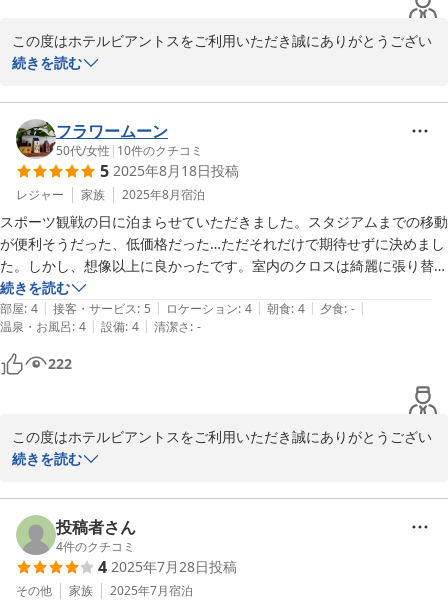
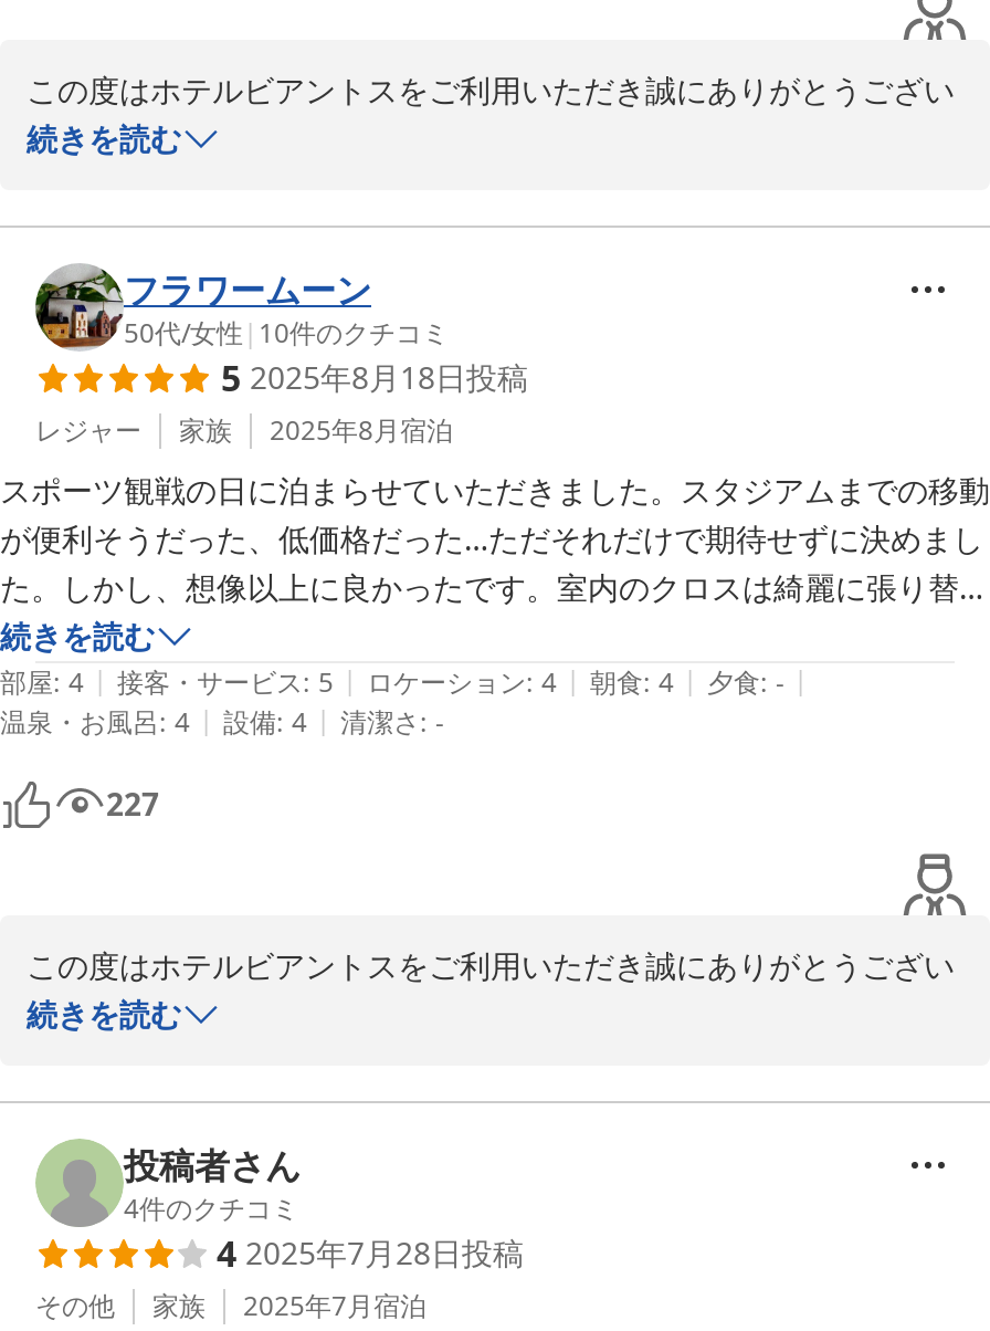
[48,354,72,373] 222 -> [106,783,159,825] 227

